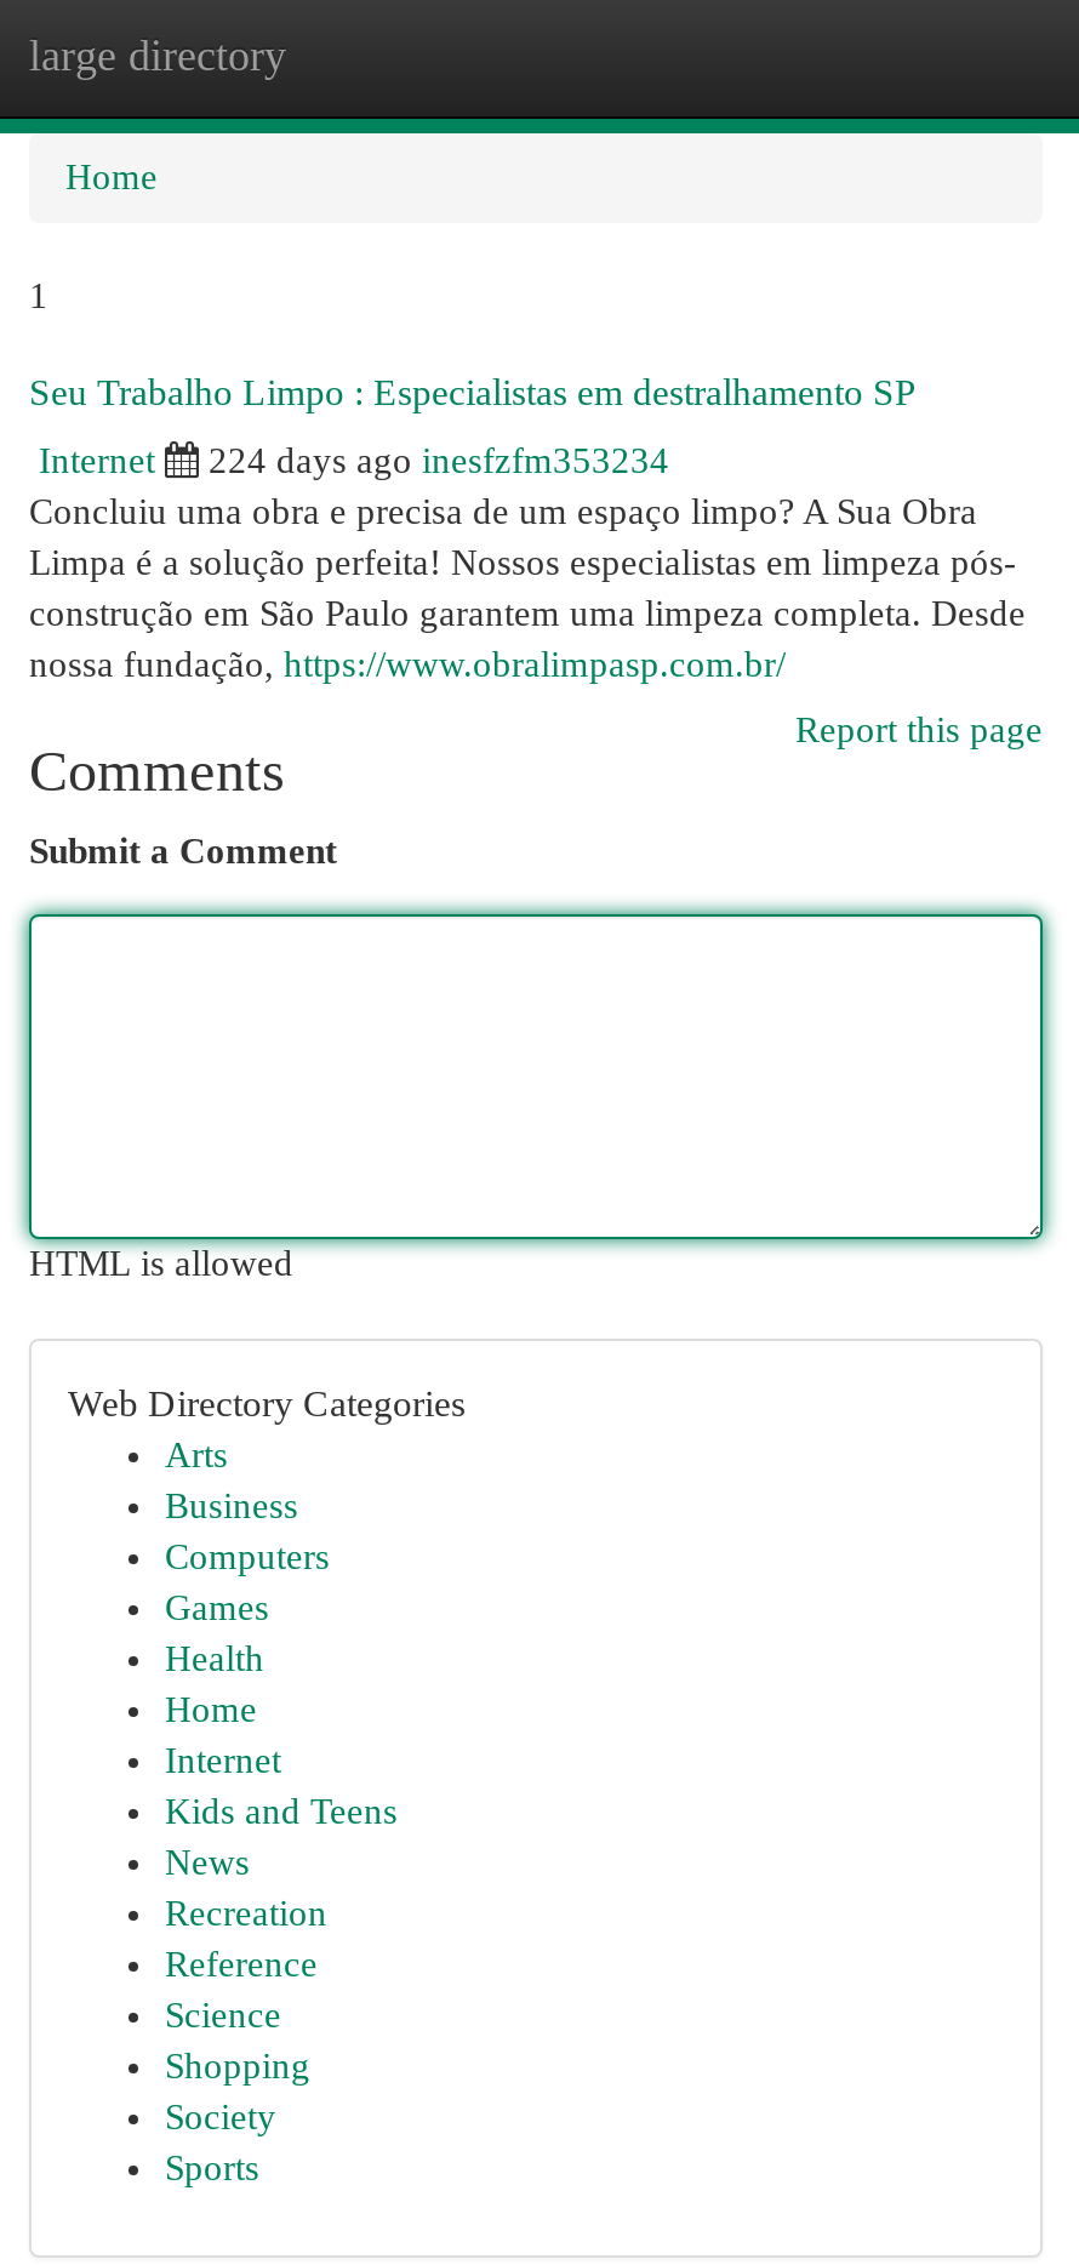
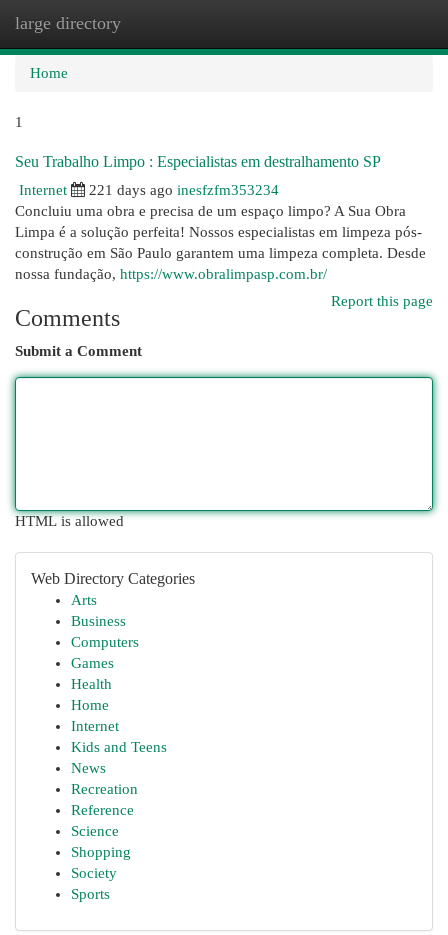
[209,441,669,480] 224 days ago inesfzfm353234 -> [89,182,279,198] 221 days ago inesfzfm353234

